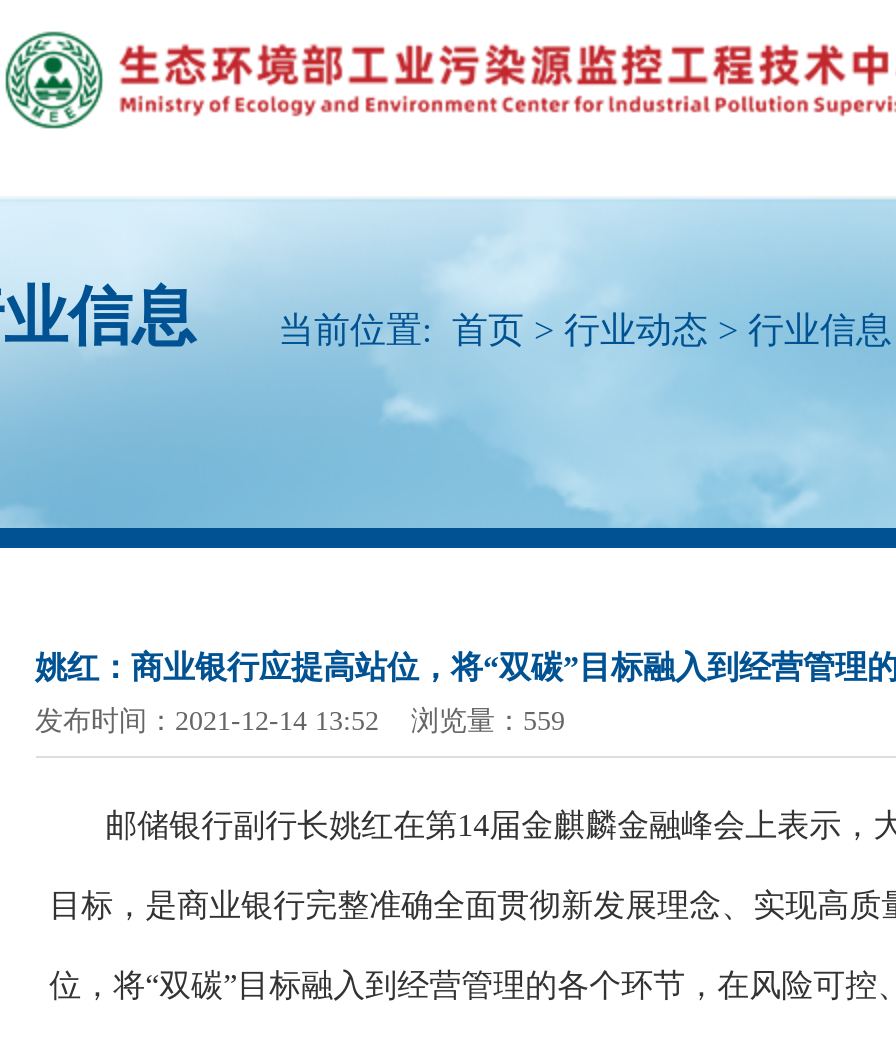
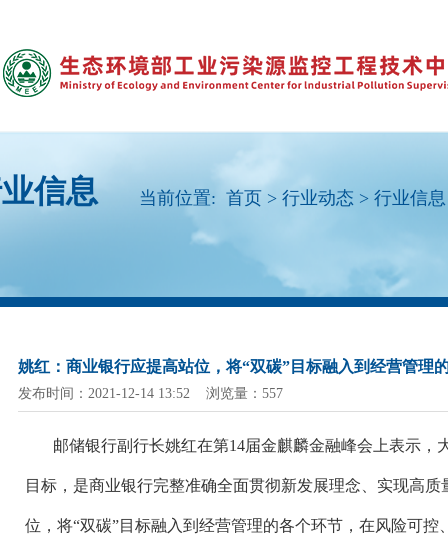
[35,706,597,736] 发布时间：2021-12-14 13:52 浏览量：559 -> [17,386,298,401] 发布时间：2021-12-14 13:52 浏览量：557

